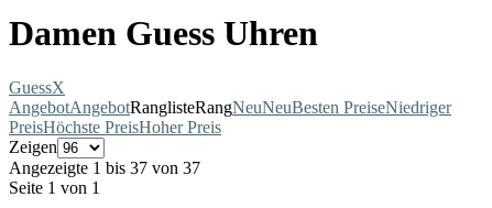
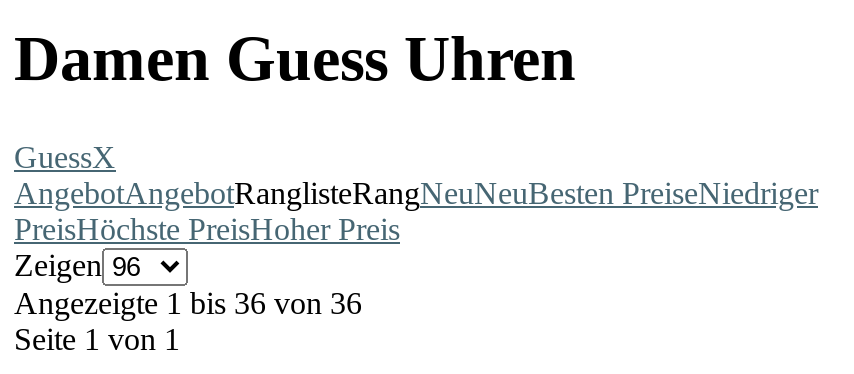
[9,158,200,177] Angezeigte 1 bis 37 von 37 -> [14,286,362,320] Angezeigte 1 bis 36 von 36

